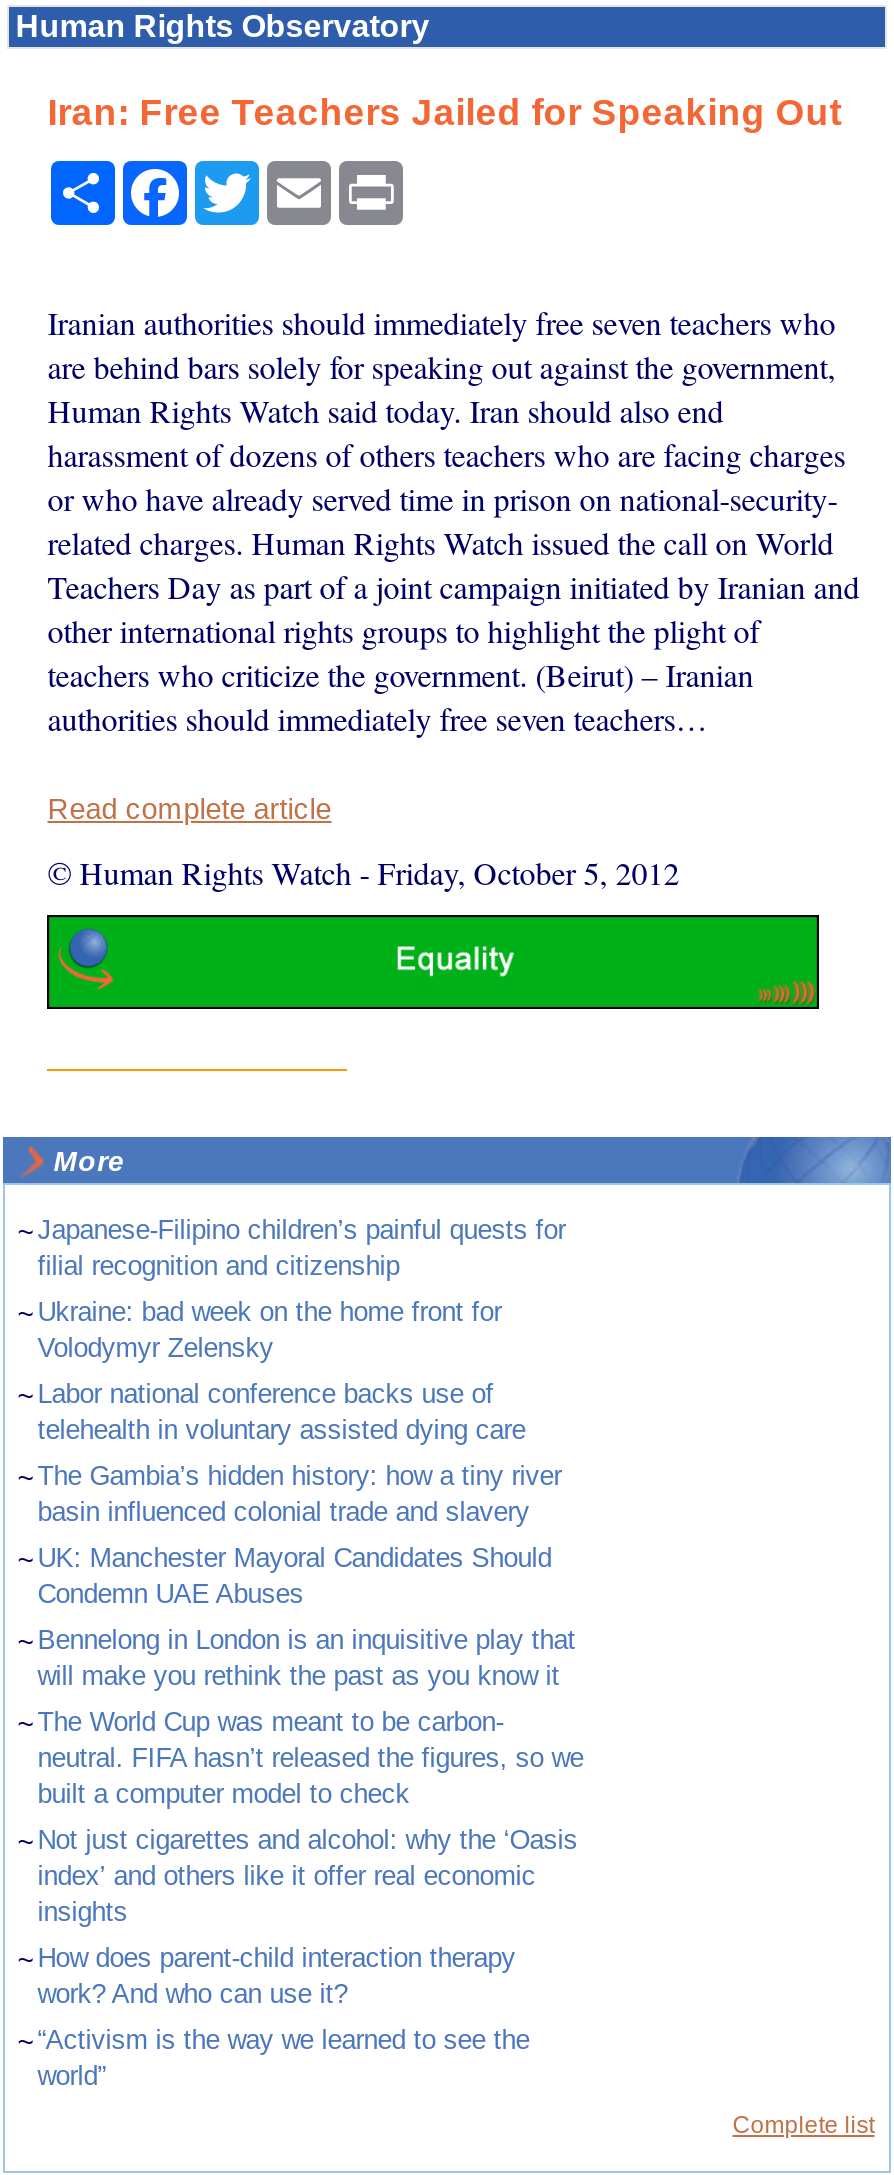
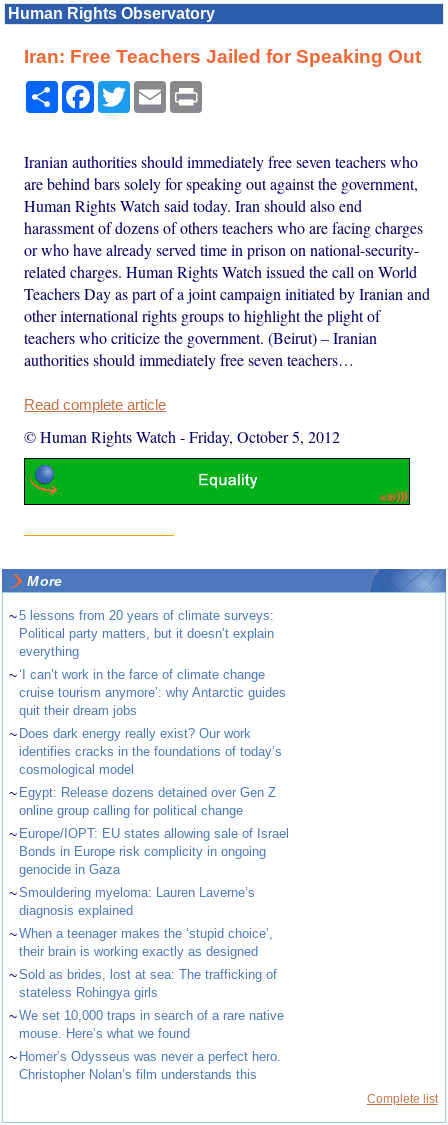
[17,1216,565,1282] ~ Japanese-Filipino children’s painful quests for | filial recognition and citizenship -> [9,608,274,659] ~ 5 lessons from 20 years of climate surveys: | Political party matters, but it doesn’t explain | everything
[17,1298,501,1364] ~ Ukraine: bad week on the home front for | Volodymyr Zelensky -> [9,667,286,718] ~ ‘I can’t work in the farce of climate change | cruise tourism anymore’: why Antarctic guides | quit their dream jobs
[17,1380,525,1446] ~ Labor national conference backs use of | telehealth in voluntary assisted dying care -> [9,726,282,777] ~ Does dark energy really exist? Our work | identifies cracks in the foundations of today’s | cosmological model
[17,1462,561,1528] ~ The Gambia’s hidden history: how a tiny river | basin influenced colonial trade and slavery -> [9,785,276,818] ~ Egypt: Release dozens detained over Gen Z | online group calling for political change
[17,1544,551,1610] ~ UK: Manchester Mayoral Candidates Should | Condemn UAE Abuses -> [9,826,289,877] ~ Europe/IOPT: EU states allowing sale of Israel | Bonds in Europe risk complicity in ongoing | genocide in Gaza
[17,1626,575,1692] ~ Bennelong in London is an inquisitive play that | will make you rethink the past as you know it -> [9,885,255,918] ~ Smouldering myeloma: Lauren Laverne’s | diagnosis explained
[17,1708,583,1810] ~ The World Cup was meant to be carbon- | neutral. FIFA hasn’t released the figures, so we | built a computer model to check -> [9,926,273,959] ~ When a teenager makes the ‘stupid choice’, | their brain is working exactly as designed
[17,1826,577,1928] ~ Not just cigarettes and alcohol: why the ‘Oasis | index’ and others like it offer real economic | insights -> [9,967,277,1000] ~ Sold as brides, lost at sea: The trafficking of | stateless Rohingya girls
[17,1944,515,2010] ~ How does parent-child interaction therapy | work? And who can use it? -> [9,1008,284,1041] ~ We set 10,000 traps in search of a rare native | mouse. Here’s what we found
[17,2026,529,2092] ~ “Activism is the way we learned to see the | world” -> [9,1049,281,1082] ~ Homer’s Odysseus was never a perfect hero. | Christopher Nolan’s film understands this

